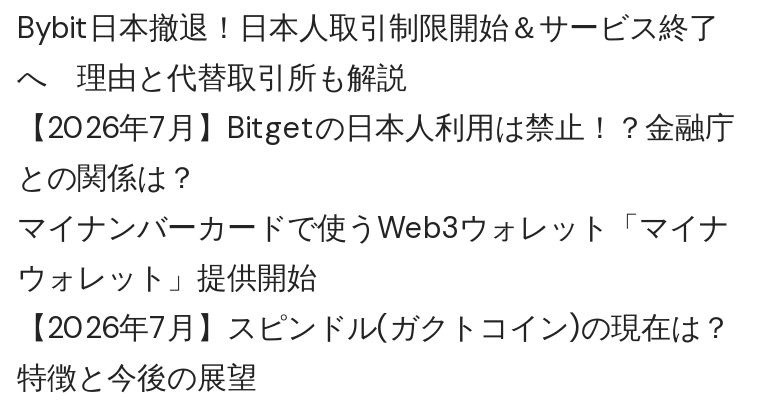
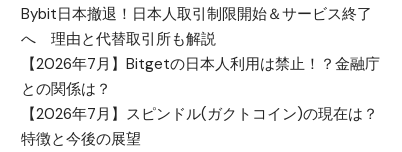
[17,207,729,297] マイナンバーカードで使うWeb3ウォレット「マイナ | ウォレット」提供開始 -> none

